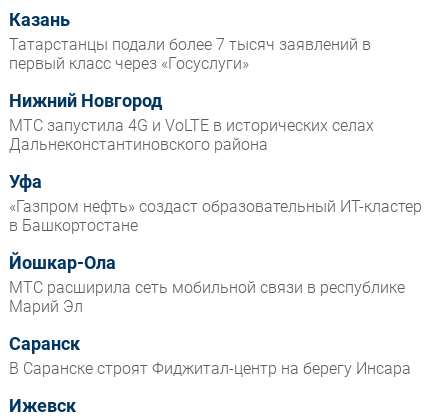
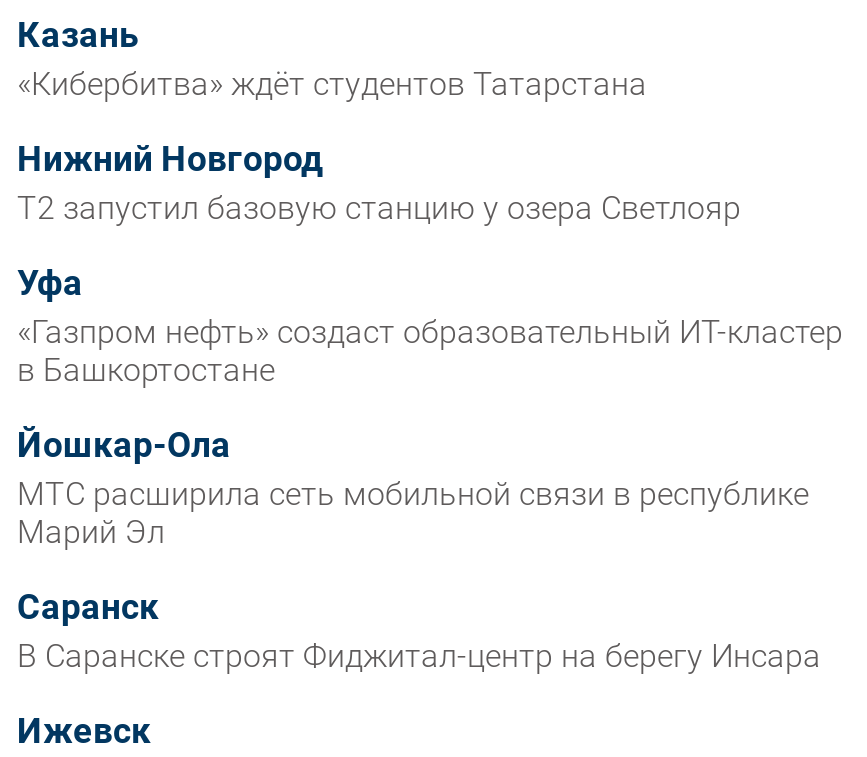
[9,35,371,73] Татарстанцы подали более 7 тысяч заявлений в | первый класс через «Госуслуги» -> [17,65,647,103] «Кибербитва» ждёт студентов Татарстана
[9,116,374,154] МТС запустила 4G и VoLTE в исторических селах | Дальнеконстантиновского района -> [17,189,741,227] Т2 запустил базовую станцию у озера Светлояр

